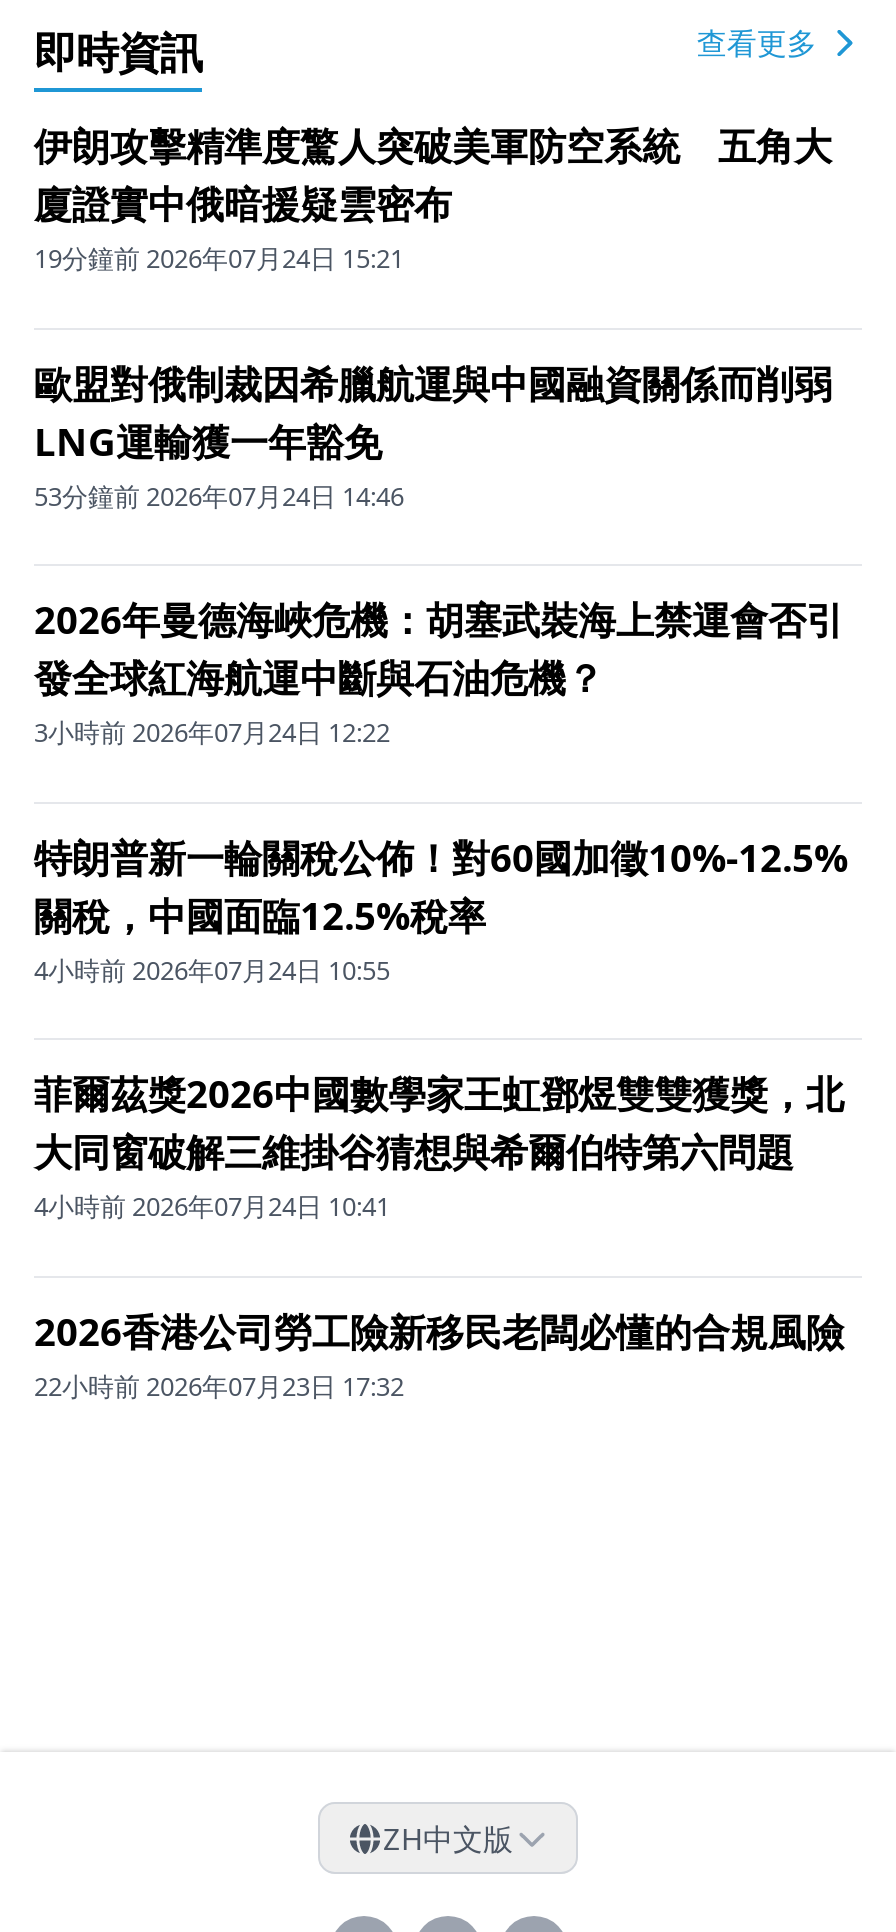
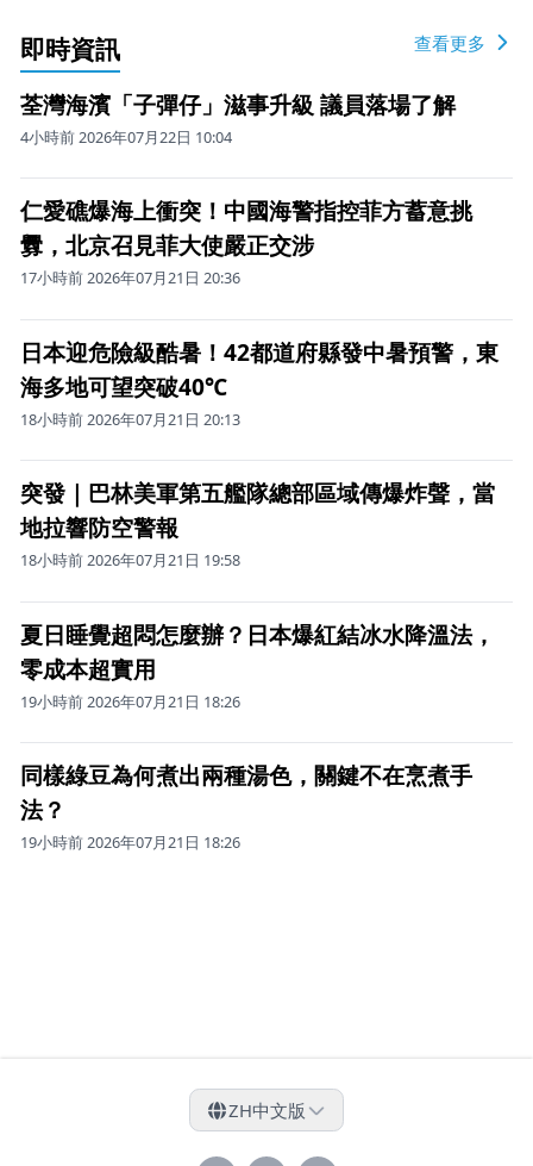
[34,120,832,277] 伊朗攻擊精準度驚人突破美軍防空系統 五角大 | 廈證實中俄暗援疑雲密布 | 19分鐘前 2026年07月24日 15:21 -> [20,89,456,147] 荃灣海濱「子彈仔」滋事升級 議員落場了解 | 4小時前 2026年07月22日 10:04
[34,357,832,513] 歐盟對俄制裁因希臘航運與中國融資關係而削弱 | LNG運輸獲一年豁免 | 53分鐘前 2026年07月24日 14:46 -> [20,195,472,288] 仁愛礁爆海上衝突！中國海警指控菲方蓄意挑 | 釁，北京召見菲大使嚴正交涉 | 17小時前 2026年07月21日 20:36
[34,594,844,751] 2026年曼德海峽危機：胡塞武裝海上禁運會否引 | 發全球紅海航運中斷與石油危機？ | 3小時前 2026年07月24日 12:22 -> [20,336,498,430] 日本迎危險級酷暑！42都道府縣發中暑預警，東 | 海多地可望突破40℃ | 18小時前 2026年07月21日 20:13
[34,831,848,987] 特朗普新一輪關稅公佈！對60國加徵10%-12.5% | 關稅，中國面臨12.5%稅率 | 4小時前 2026年07月24日 10:55 -> [20,478,495,571] 突發｜巴林美軍第五艦隊總部區域傳爆炸聲，當 | 地拉響防空警報 | 18小時前 2026年07月21日 19:58
[34,1068,844,1225] 菲爾茲獎2026中國數學家王虹鄧煜雙雙獲獎，北 | 大同窗破解三維掛谷猜想與希爾伯特第六問題 | 4小時前 2026年07月24日 10:41 -> [20,619,495,712] 夏日睡覺超悶怎麼辦？日本爆紅結冰水降溫法， | 零成本超實用 | 19小時前 2026年07月21日 18:26
[34,1305,844,1403] 2026香港公司勞工險新移民老闆必懂的合規風險 | 22小時前 2026年07月23日 17:32 -> [20,760,472,853] 同樣綠豆為何煮出兩種湯色，關鍵不在烹煮手 | 法？ | 19小時前 2026年07月21日 18:26

